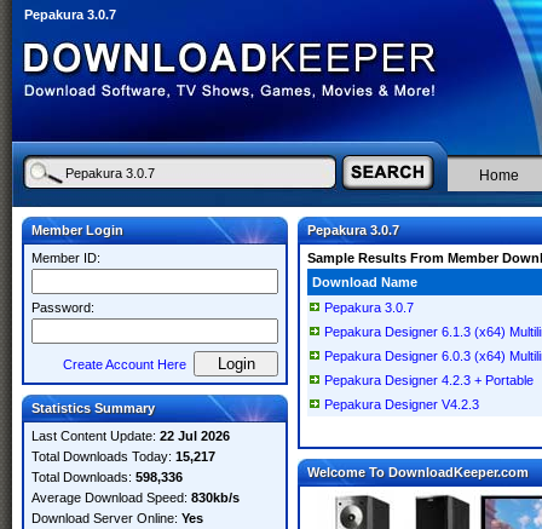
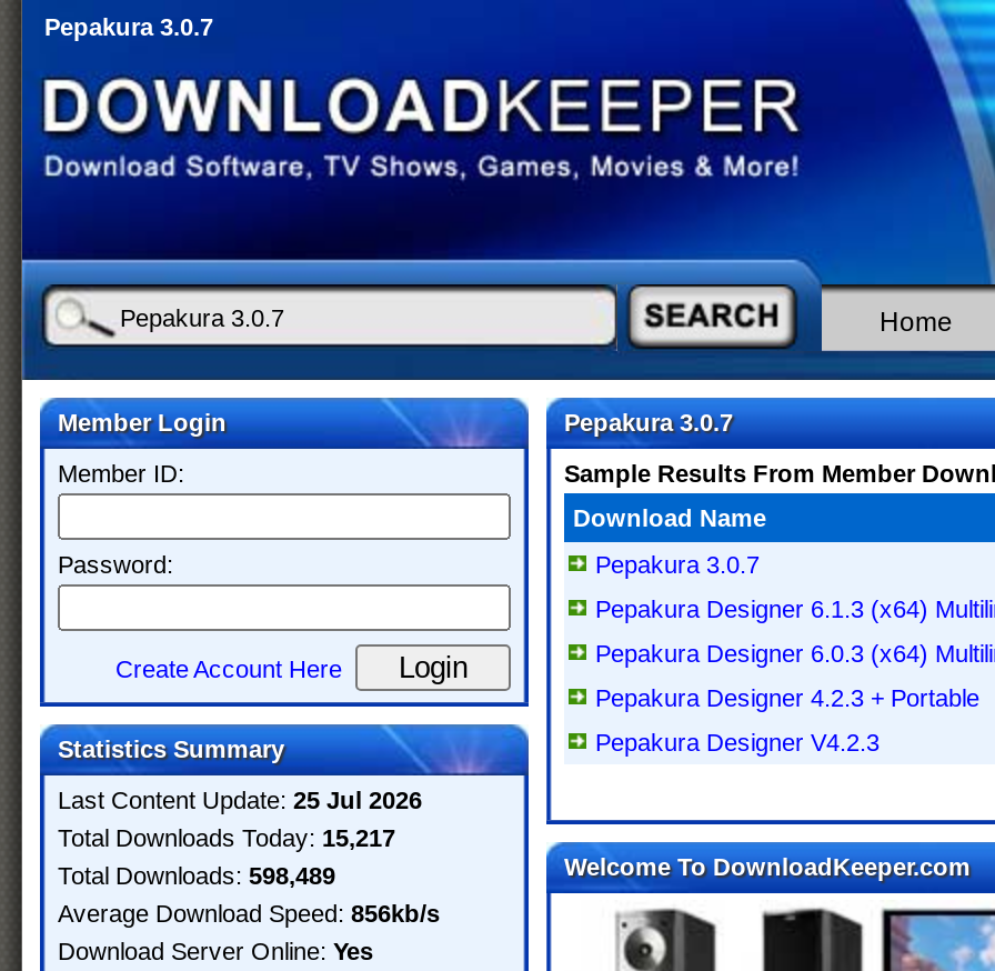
[31,429,230,443] Last Content Update: 22 Jul 2026 -> [58,787,422,813] Last Content Update: 25 Jul 2026
[31,470,183,484] Total Downloads: 598,336 -> [58,862,335,889] Total Downloads: 598,489
[31,490,240,505] Average Download Speed: 830kb/s -> [58,900,440,927] Average Download Speed: 856kb/s

